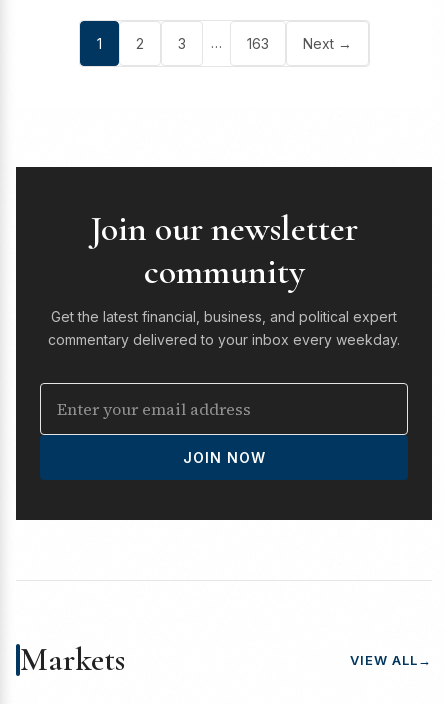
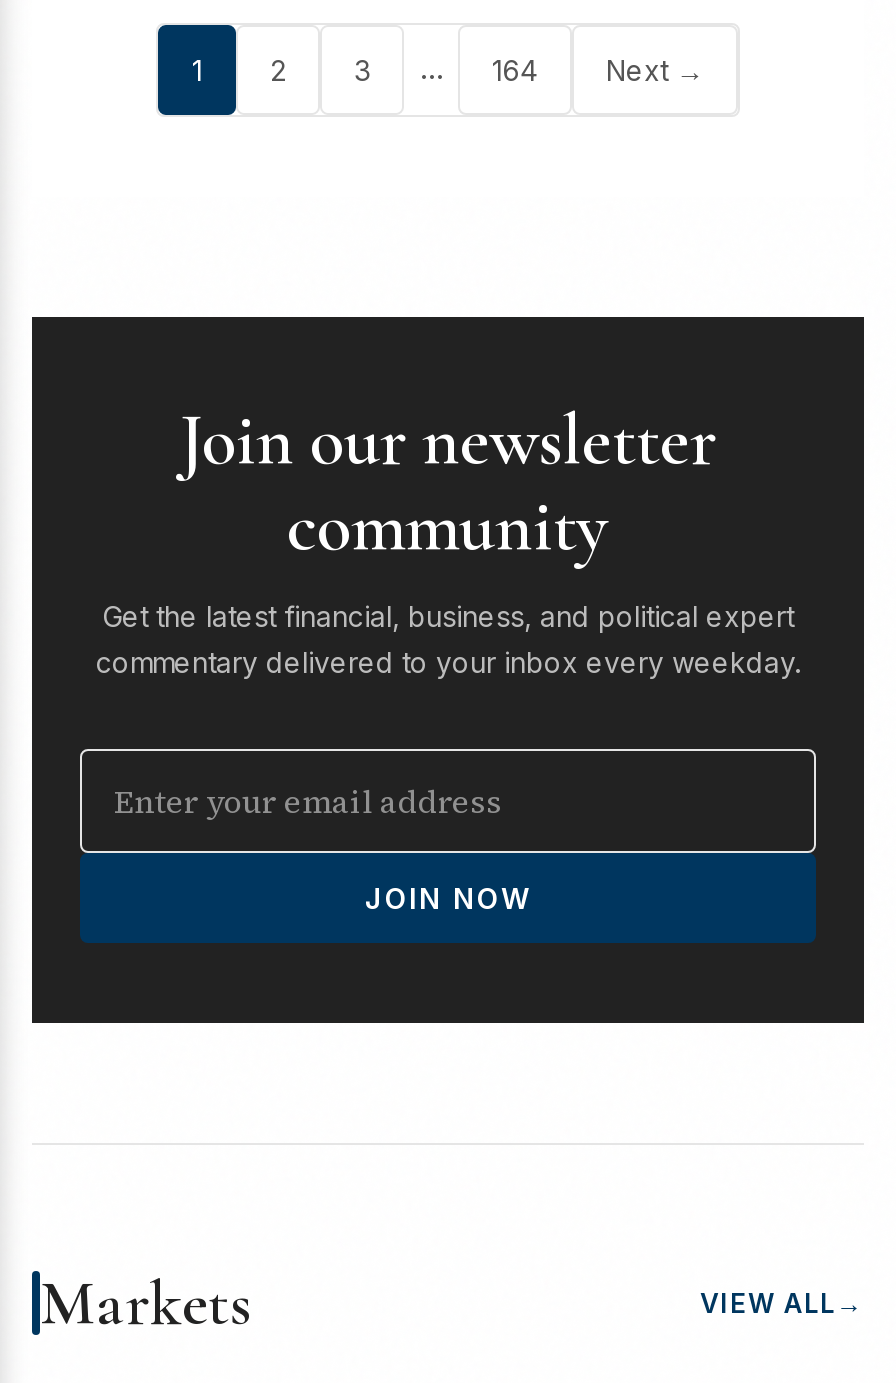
[246,35,268,52] 163 -> [492,53,538,87] 164

